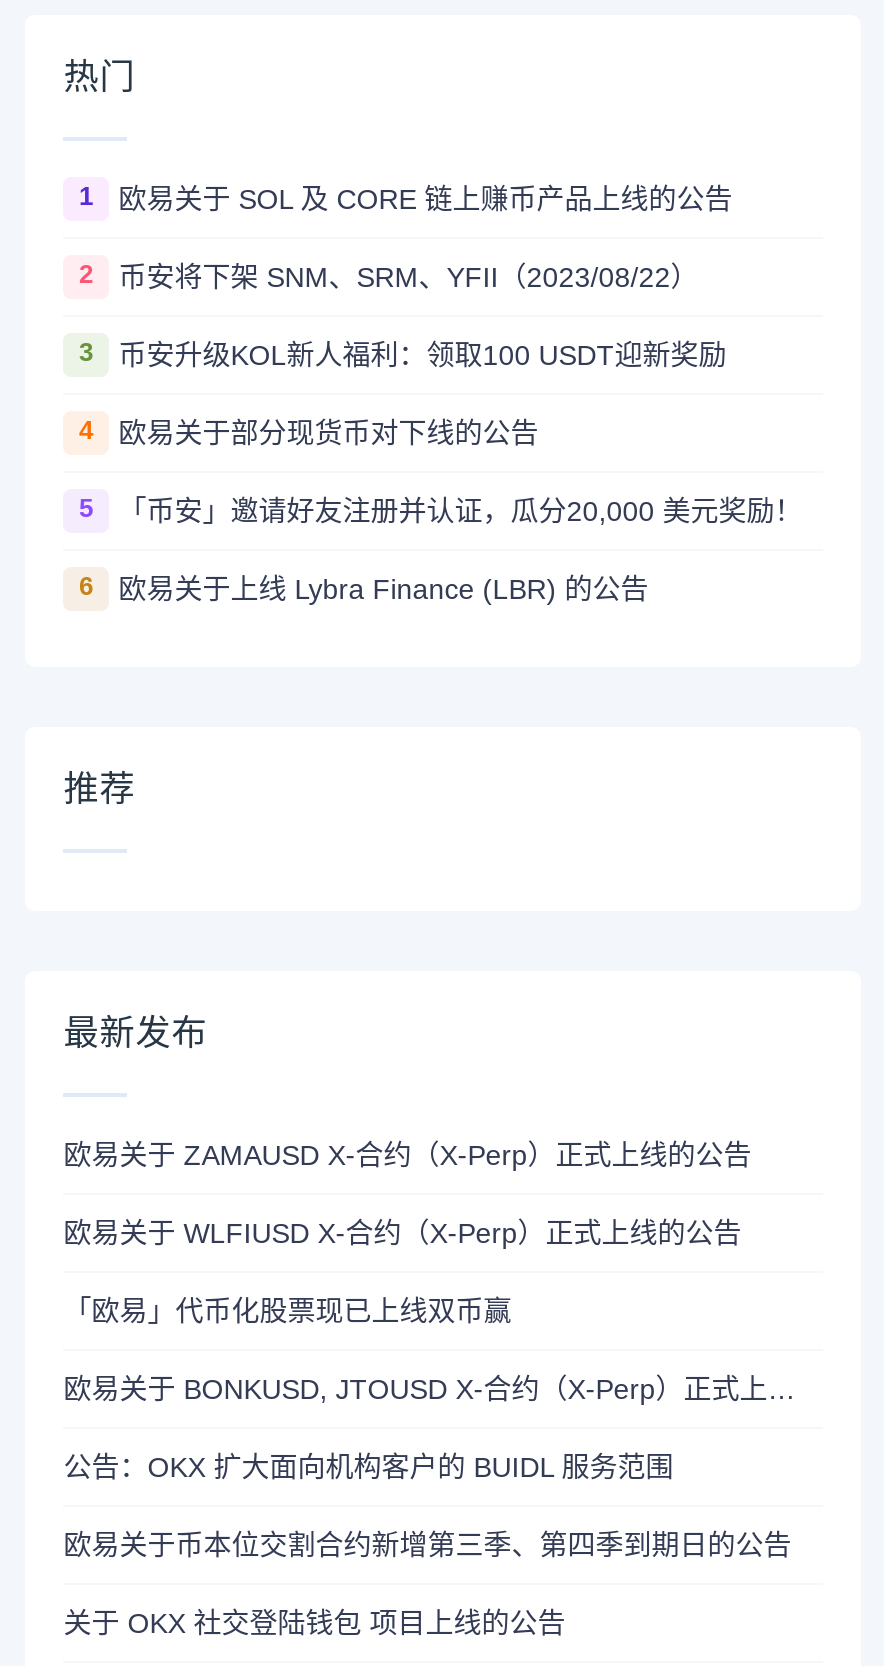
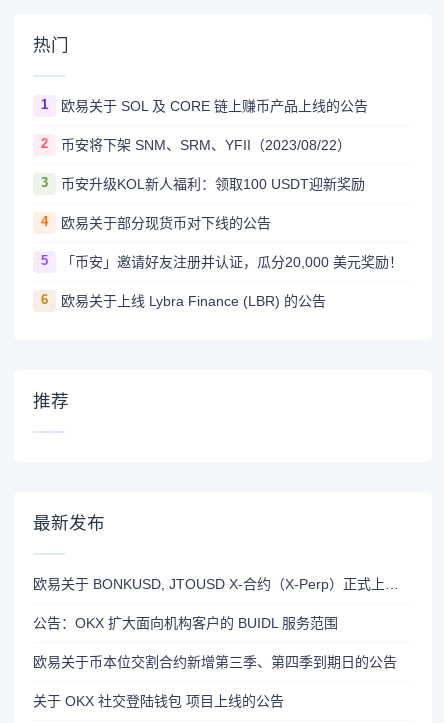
[63,1139,751,1327] 欧易关于 ZAMAUSD X-合约（X-Perp）正式上线的公告 | 欧易关于 WLFIUSD X-合约（X-Perp）正式上线的公告 | 「欧易」代币化股票现已上线双币赢 -> none

